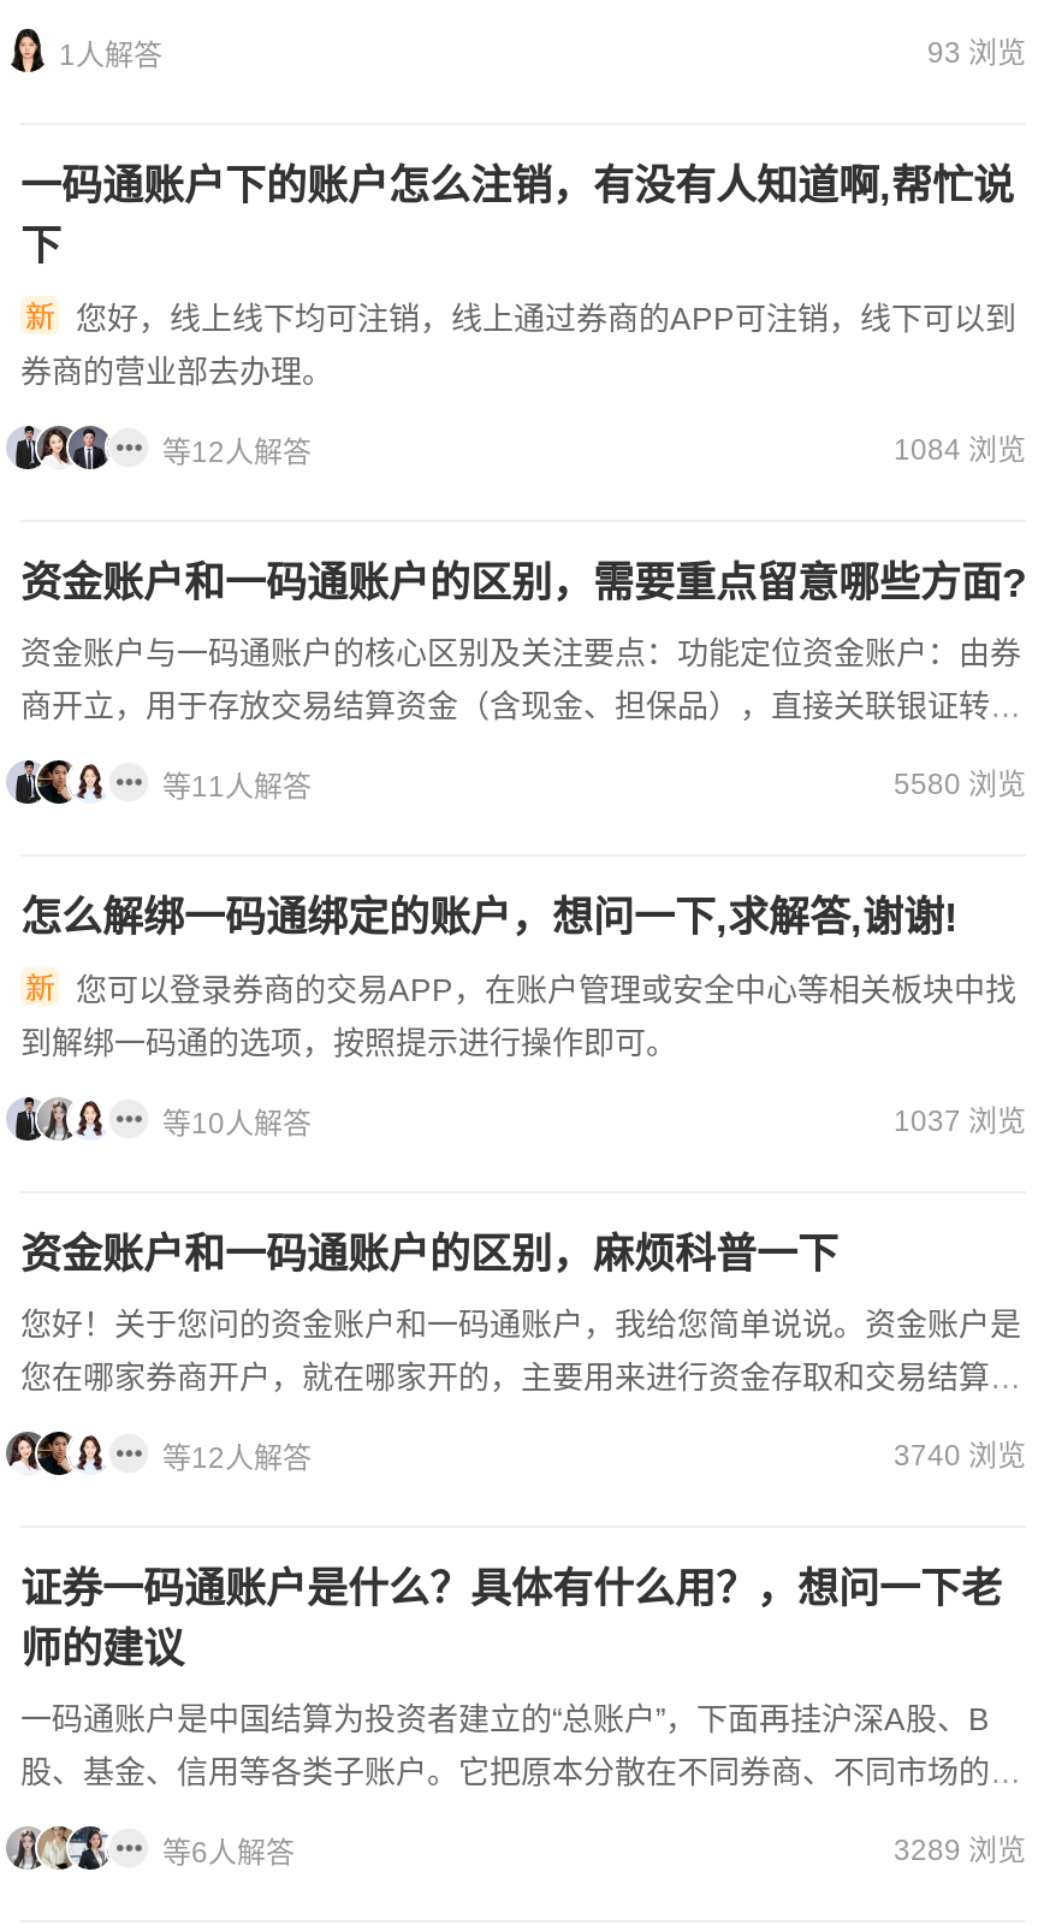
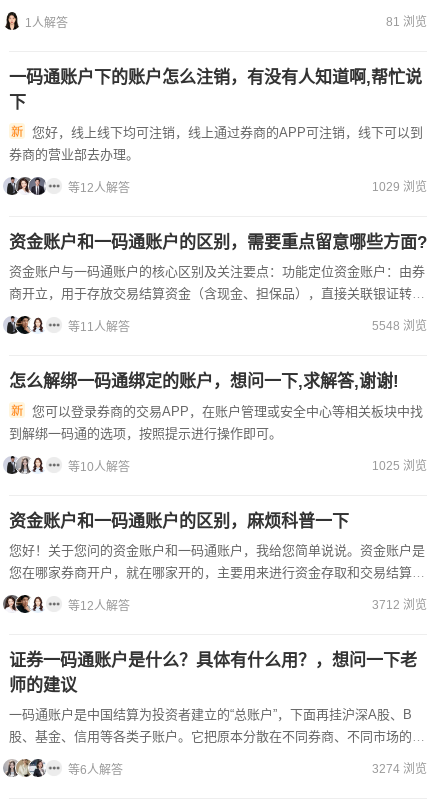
[927,36,1026,70] 93 浏览 -> [386,15,427,29] 81 浏览
[894,433,1026,467] 1084 浏览 -> [372,180,427,194] 1029 浏览
[894,768,1026,801] 5580 浏览 -> [372,319,427,333] 5548 浏览
[894,1104,1026,1138] 1037 浏览 -> [372,459,427,473] 1025 浏览
[894,1439,1026,1473] 3740 浏览 -> [372,598,427,612] 3712 浏览
[894,1834,1026,1867] 3289 浏览 -> [372,762,427,776] 3274 浏览

